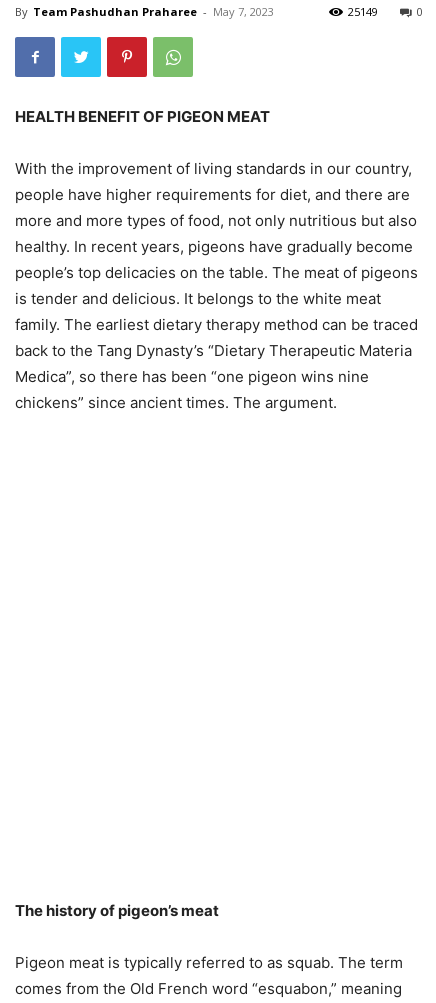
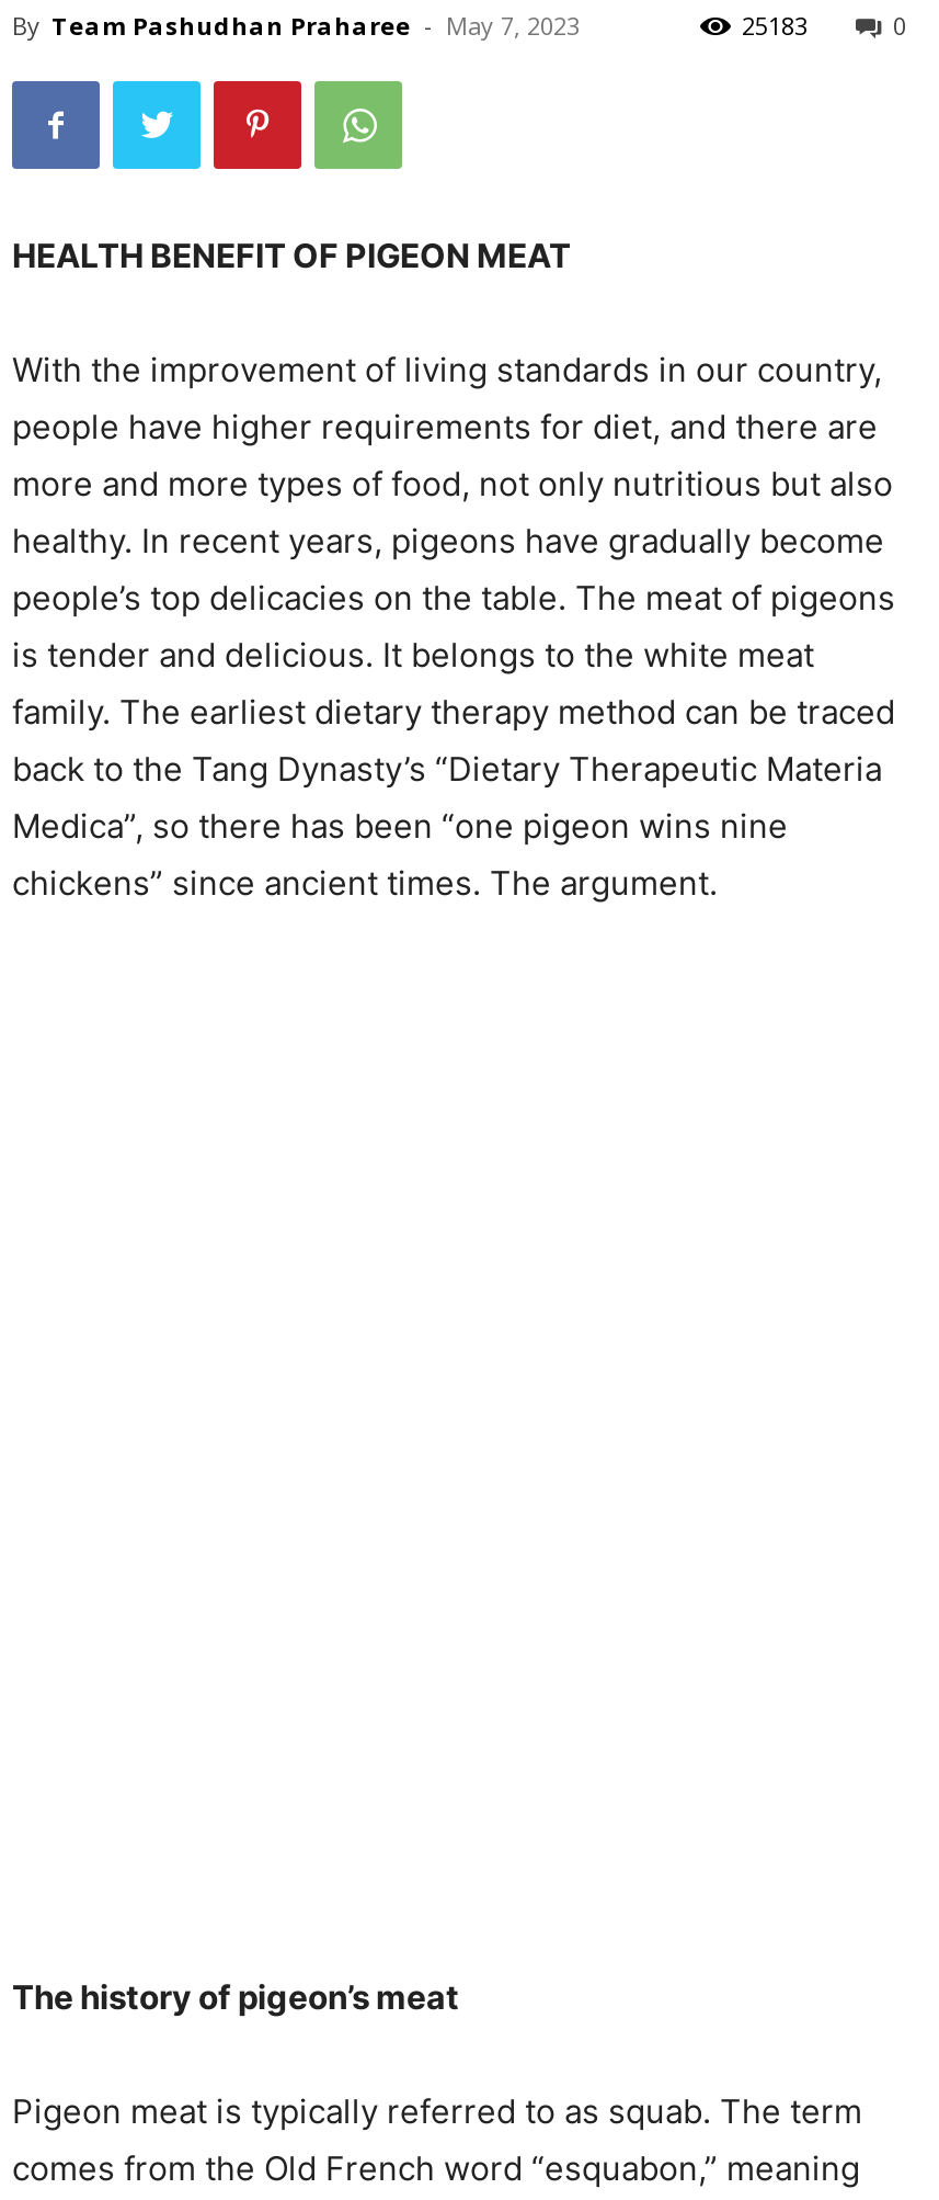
[348,4,378,19] 25149 -> [742,9,808,42] 25183

